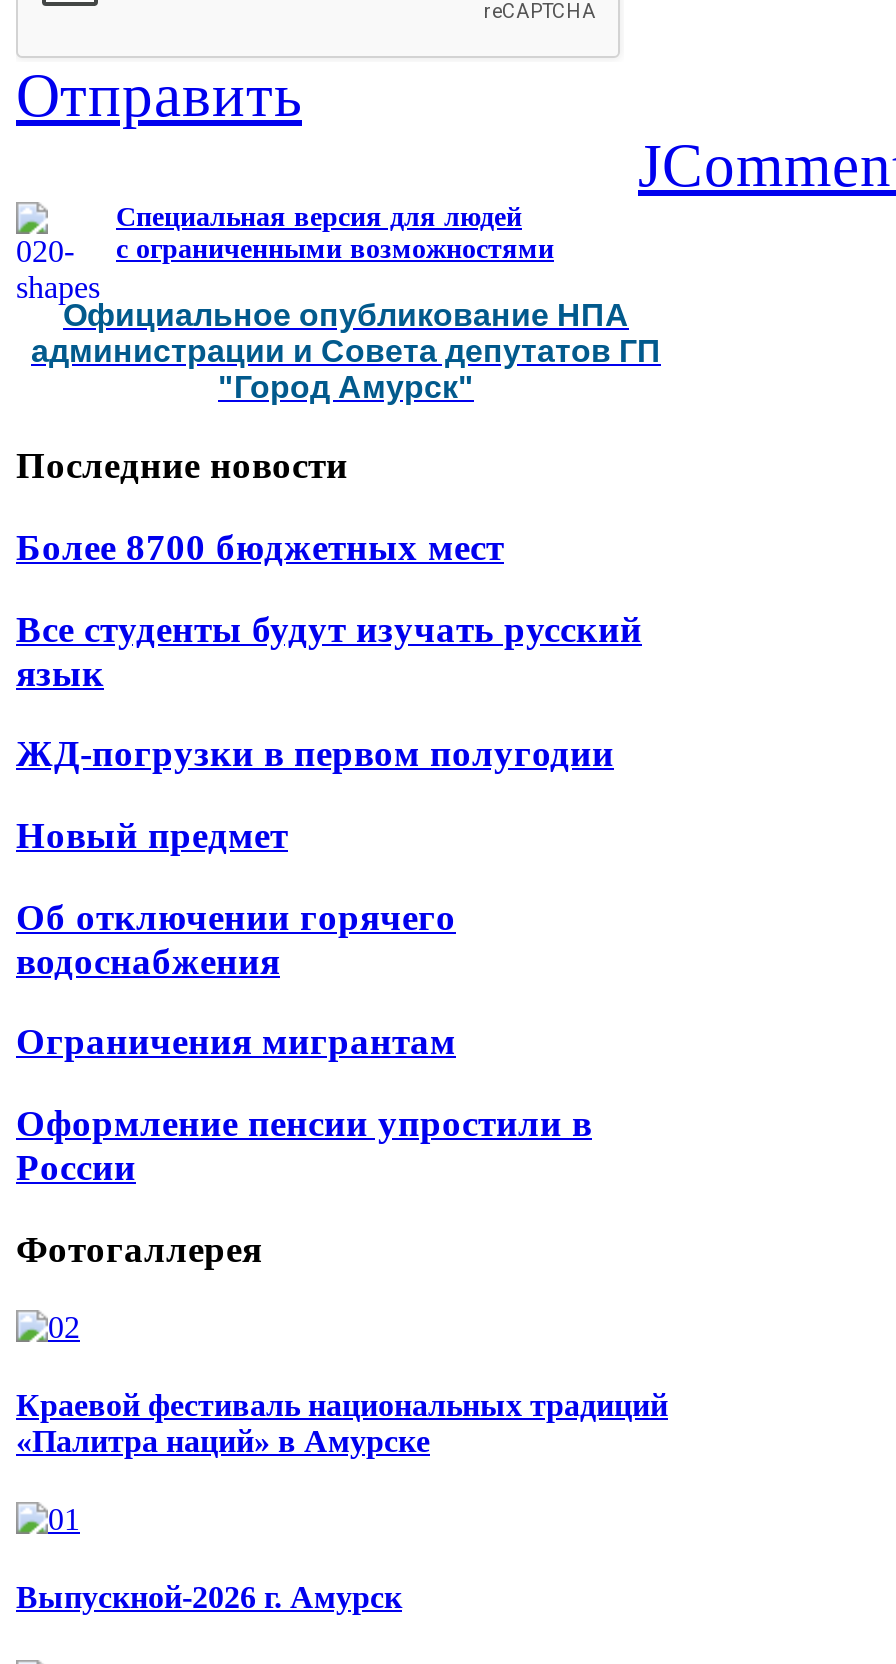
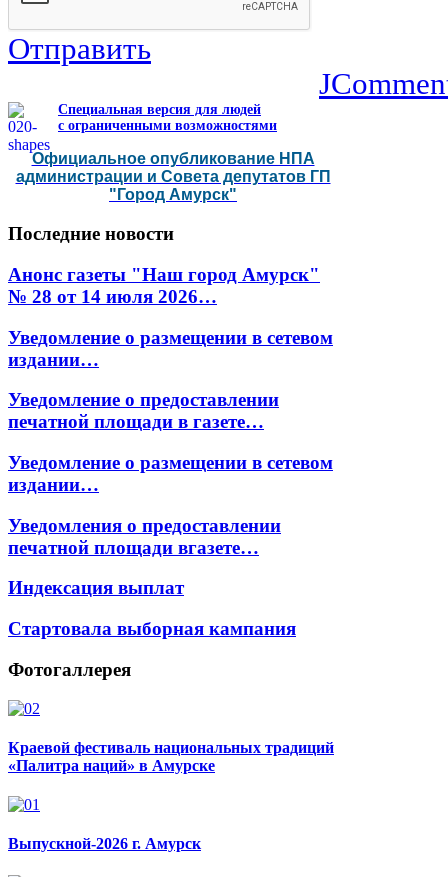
[16,526,504,568] Более 8700 бюджетных мест -> [8,264,320,307] Анонс газеты "Наш город Амурск" | № 28 от 14 июля 2026…
[16,607,642,693] Все студенты будут изучать русский | язык -> [8,326,333,369] Уведомление о размещении в сетевом | издании…
[16,732,614,774] ЖД-погрузки в первом полугодии -> [8,389,279,432] Уведомление о предоставлении | печатной площади в газете…
[16,814,288,856] Новый предмет -> [8,452,333,495] Уведомление о размещении в сетевом | издании…
[16,895,456,981] Об отключении горячего | водоснабжения -> [8,515,281,558] Уведомления о предоставлении | печатной площади вгазете…
[16,1021,456,1063] Ограничения мигрантам -> [8,577,184,598] Индексация выплат
[16,1102,592,1188] Оформление пенсии упростили в | России -> [8,618,296,639] Стартовала выборная кампания

